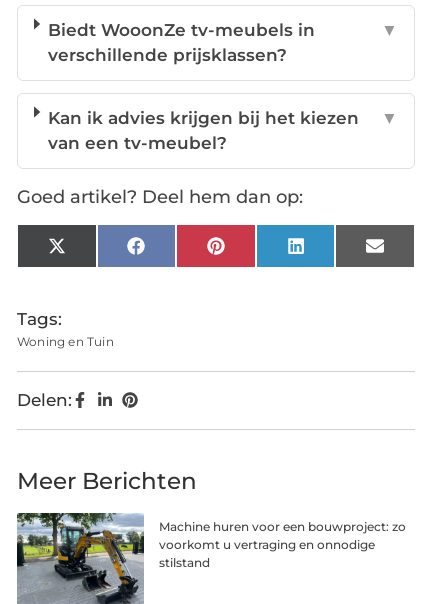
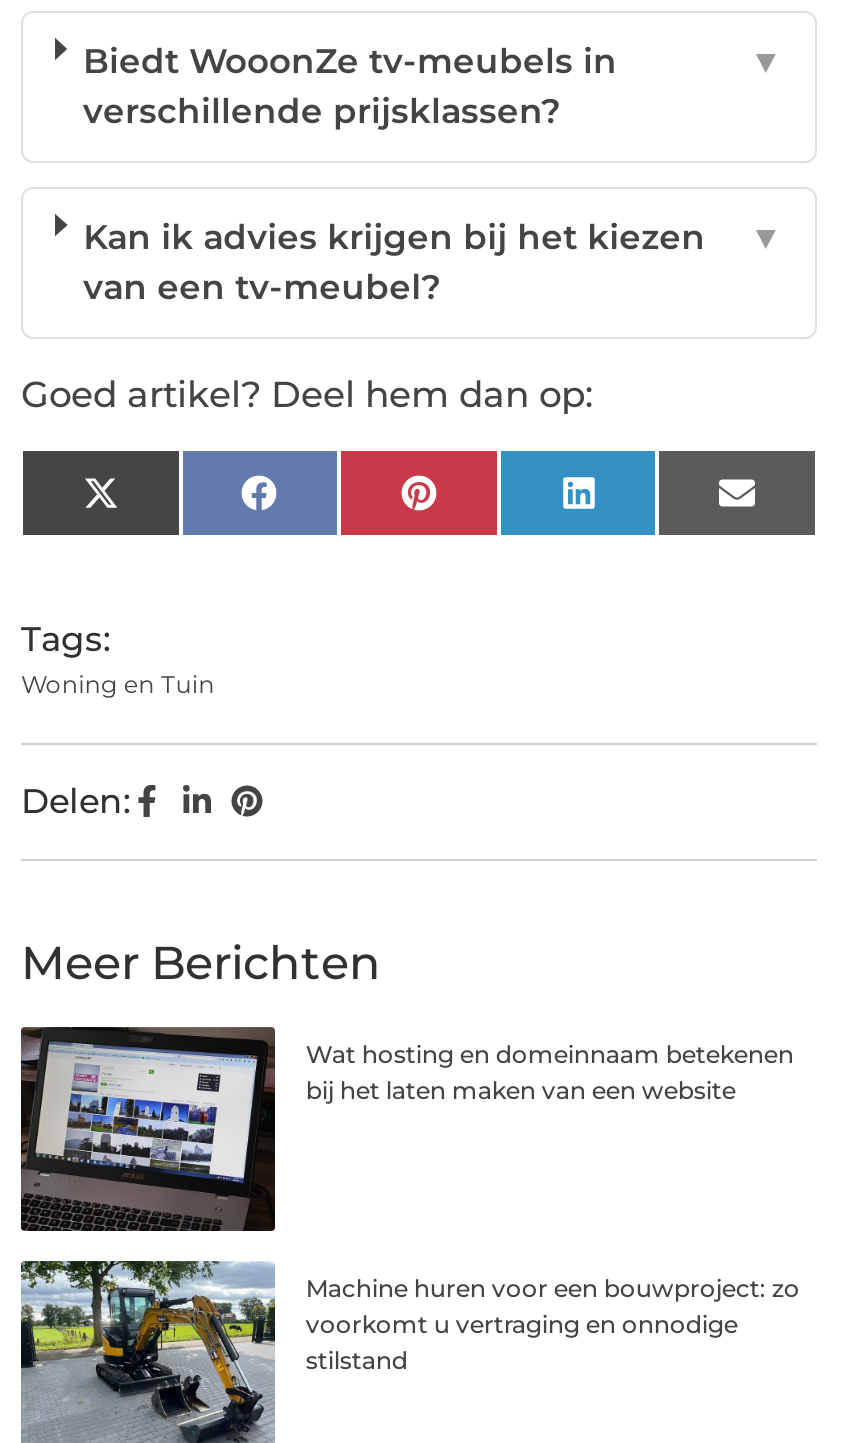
none -> [19,1025,794,1233] [image] | Wat hosting en domeinnaam betekenen | bij het laten maken van een website

